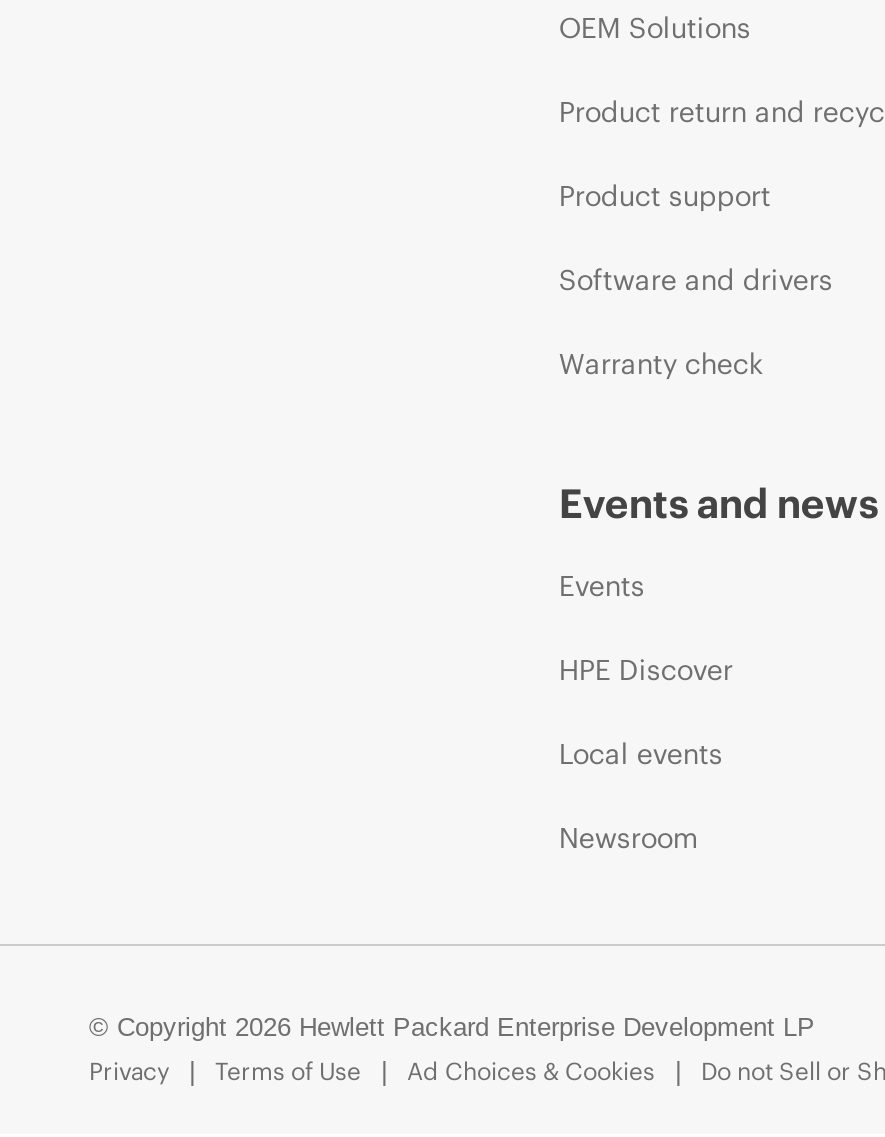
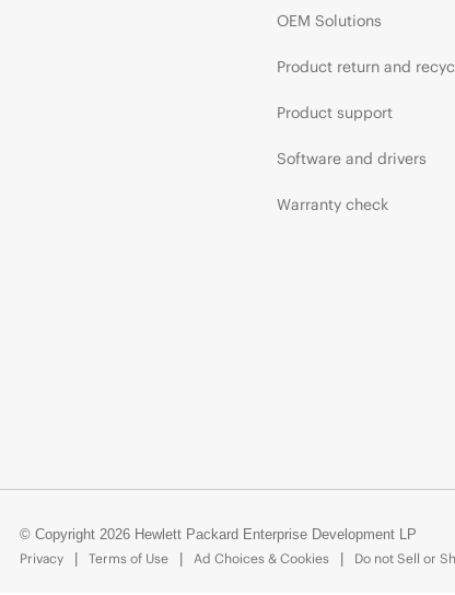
[559,479,879,857] Events and news | Events | HPE Discover | Local events | Newsroom -> none

